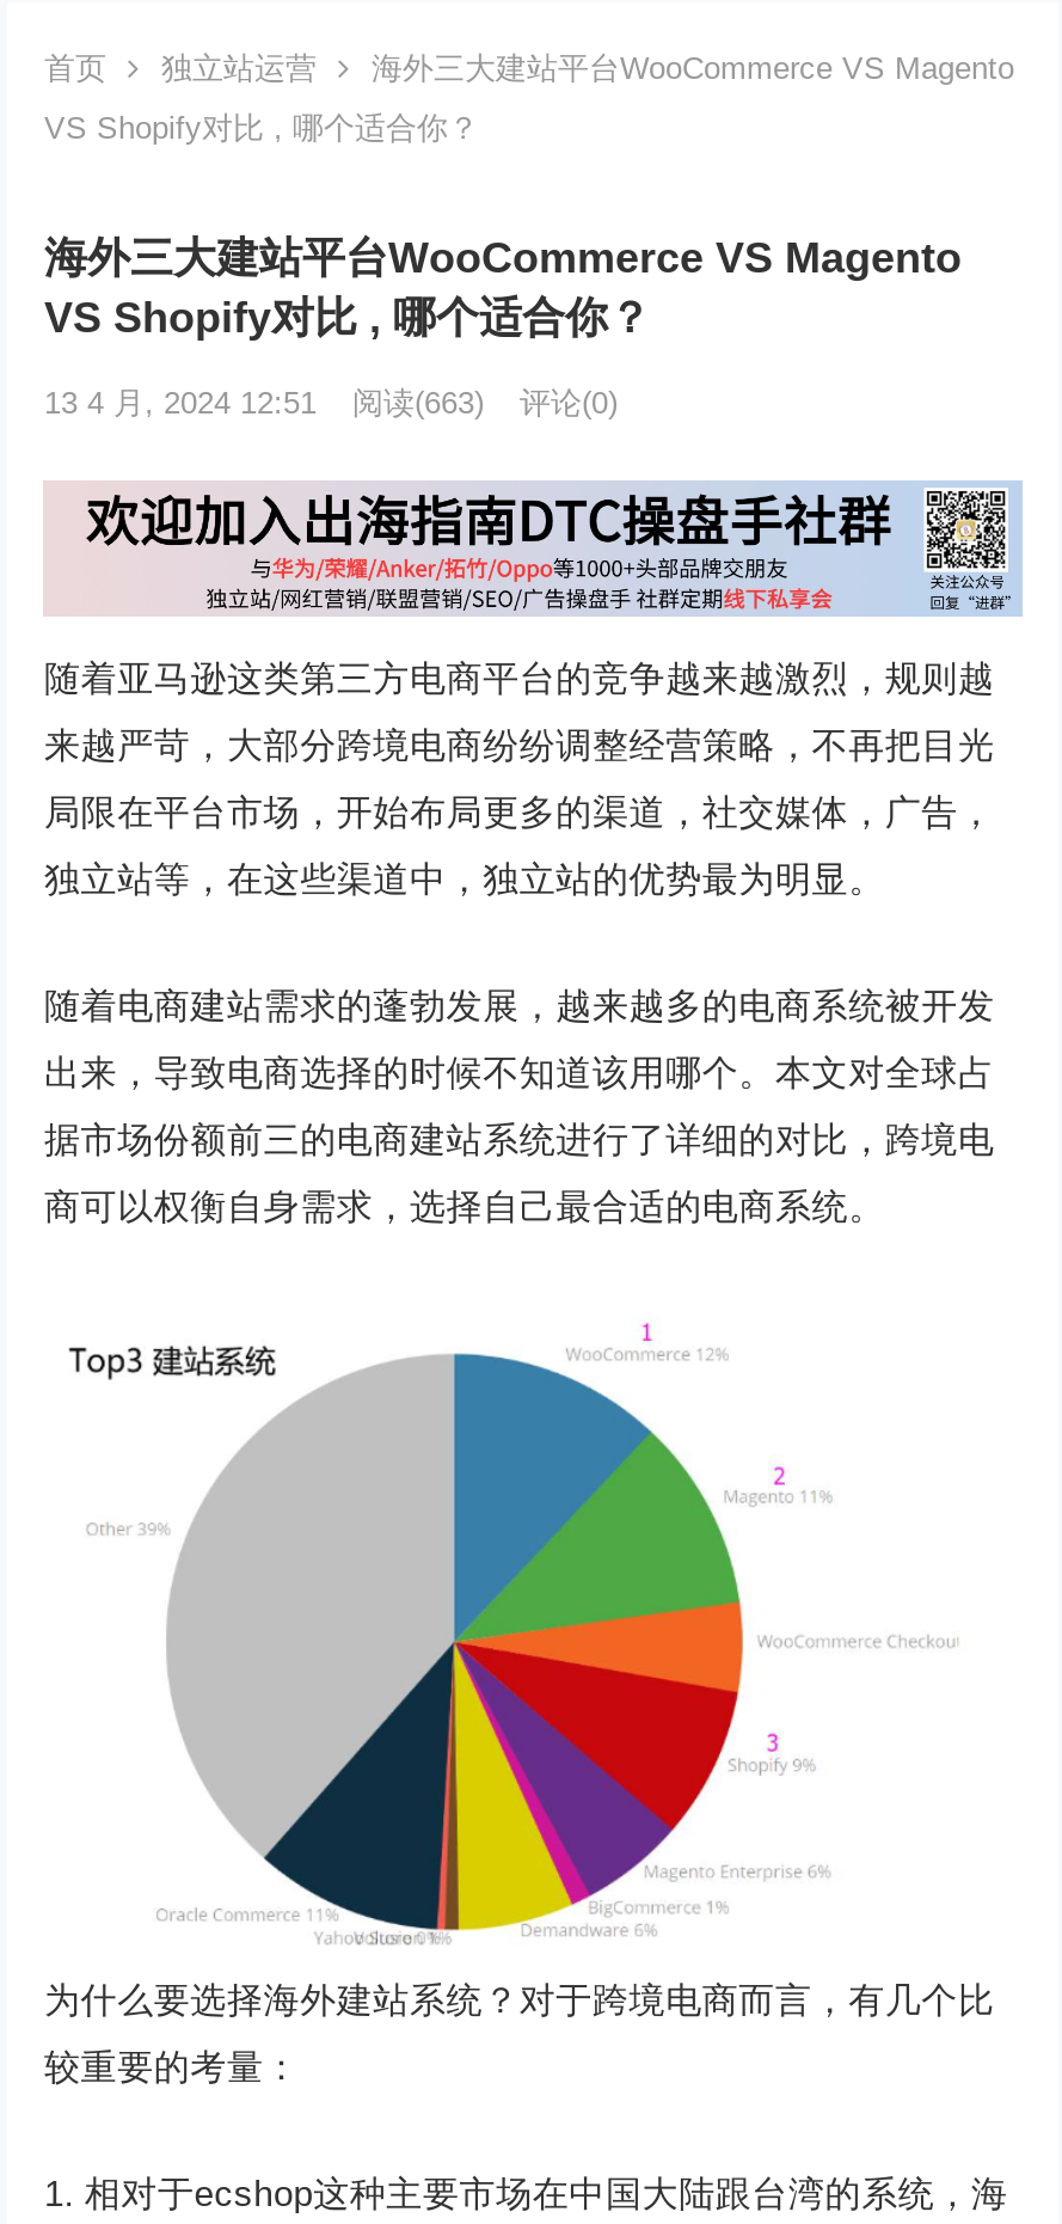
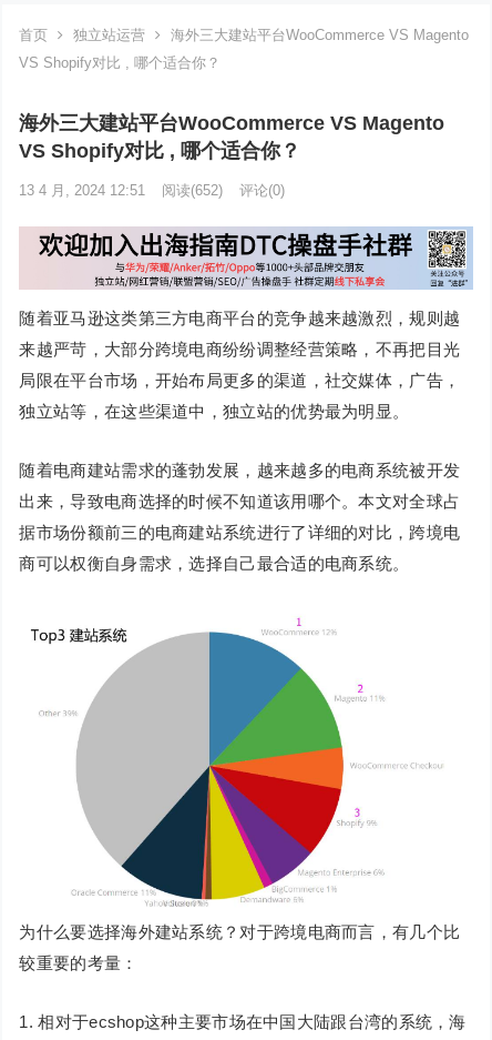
[44,385,618,421] 13 4 月, 2024 12:51 阅读(663) 评论(0) -> [19,182,285,199] 13 4 月, 2024 12:51 阅读(652) 评论(0)

